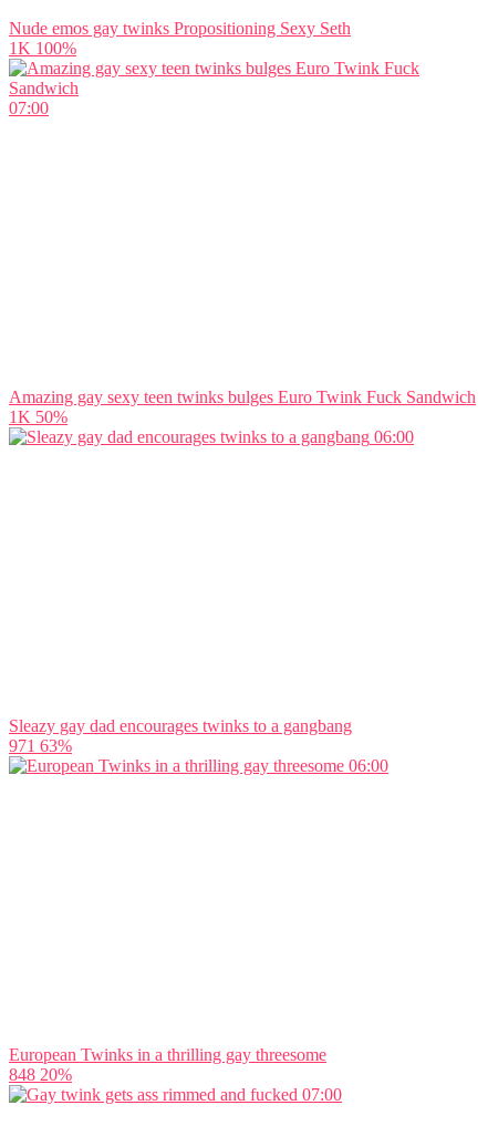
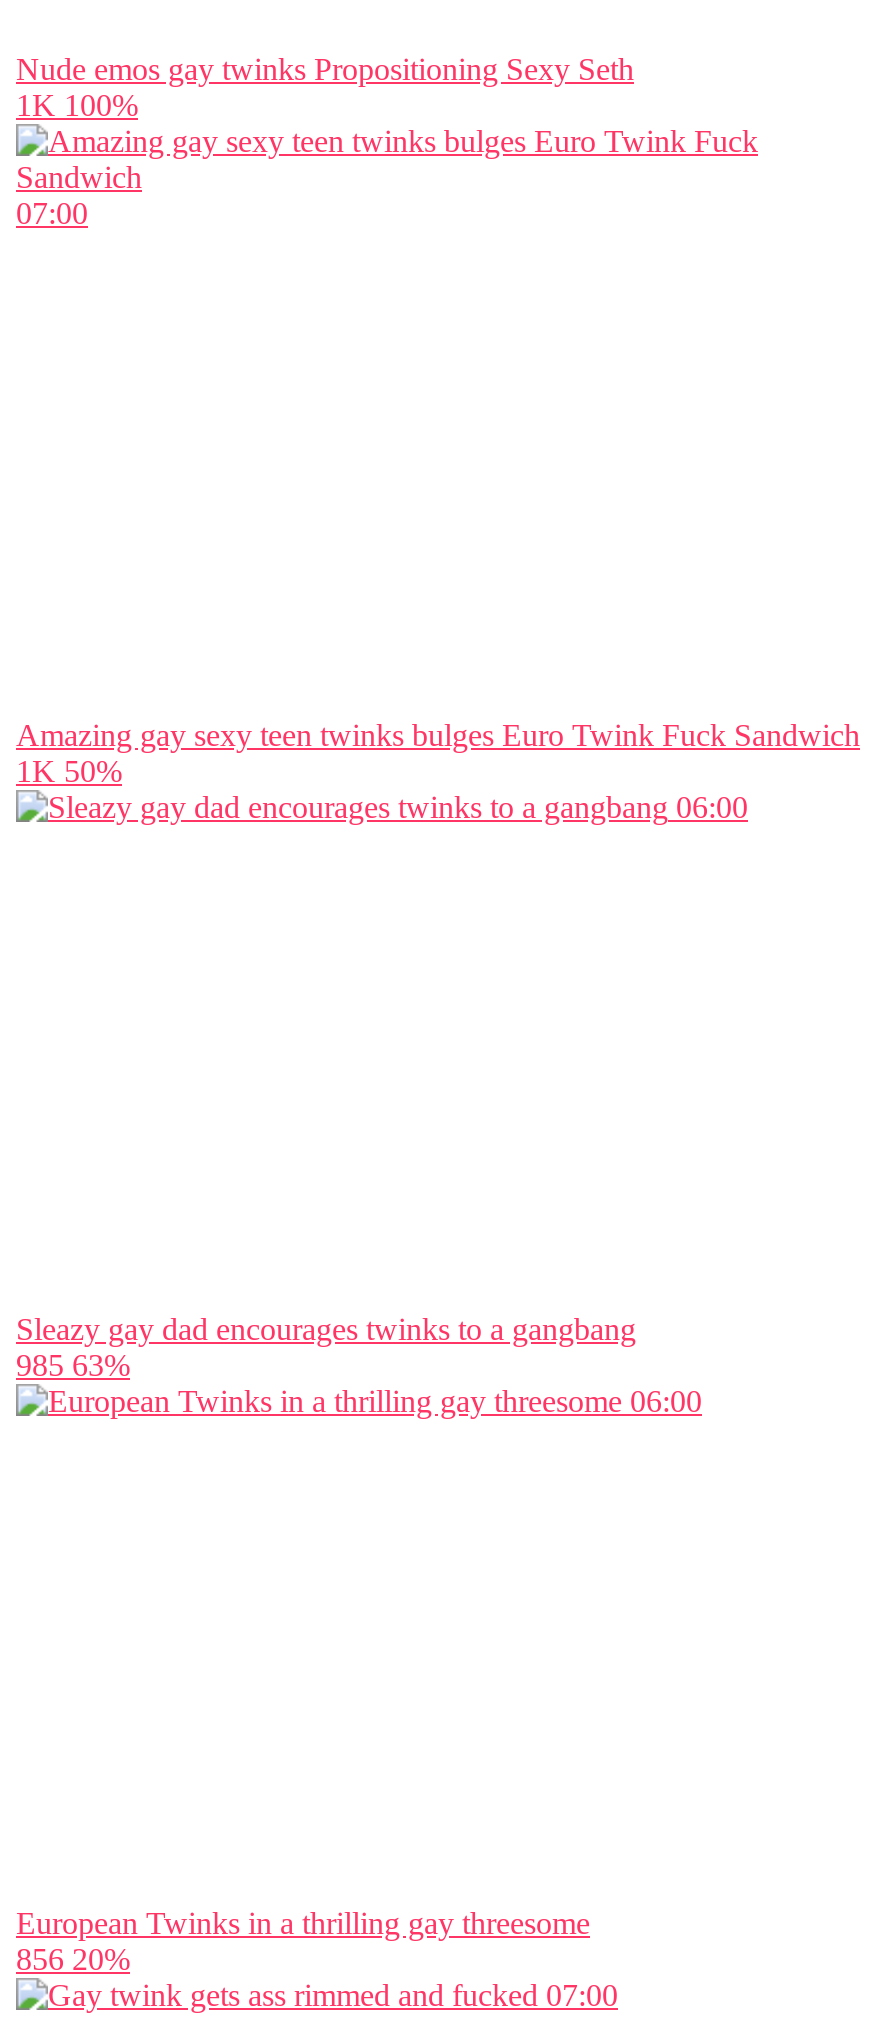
[9,736,72,755] 971 63% -> [16,1348,130,1382] 985 63%
[9,1065,72,1084] 848 20% -> [16,1942,130,1976] 856 20%

